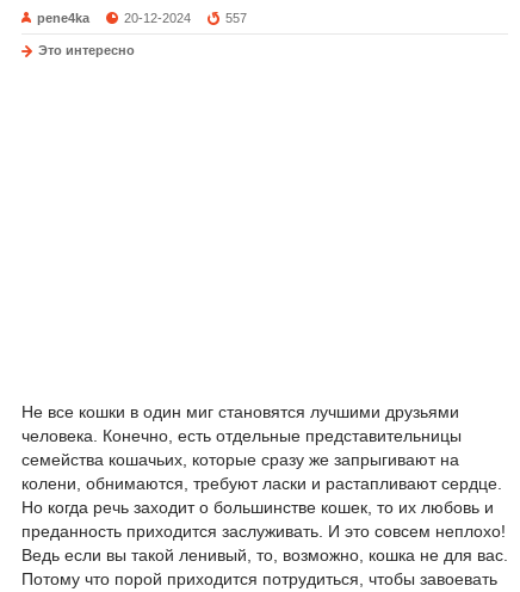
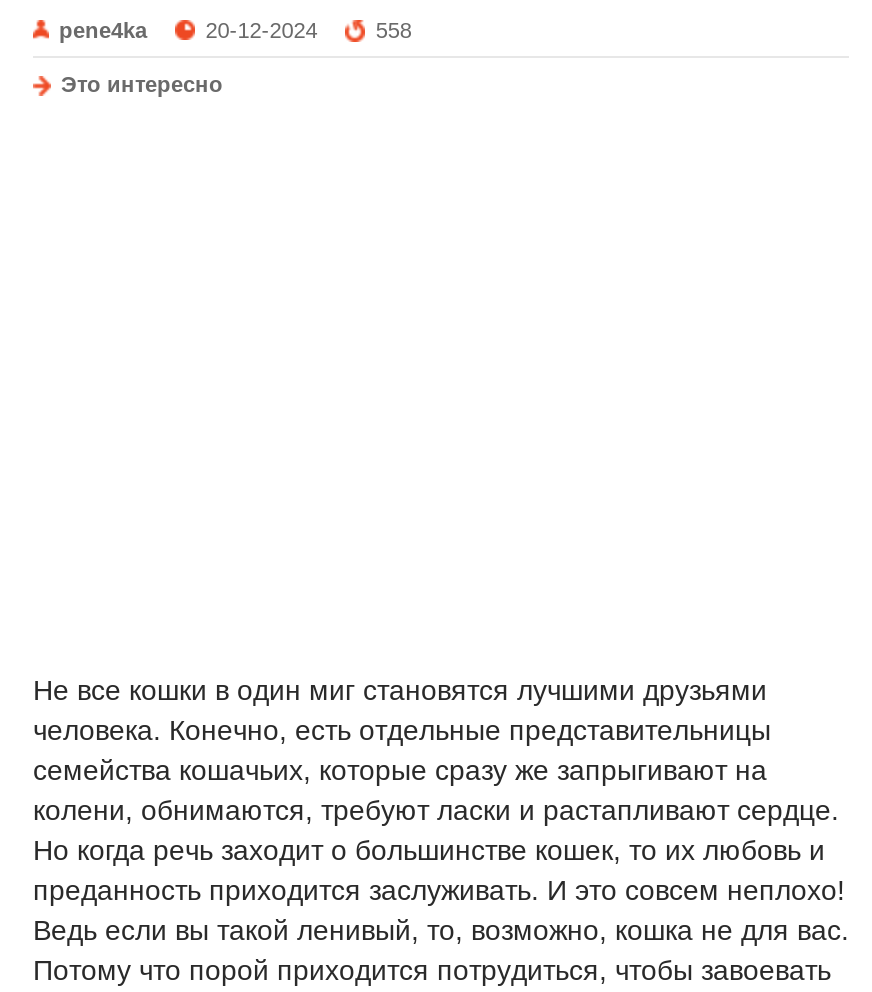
[226,11,247,25] 557 -> [376,18,412,42] 558

